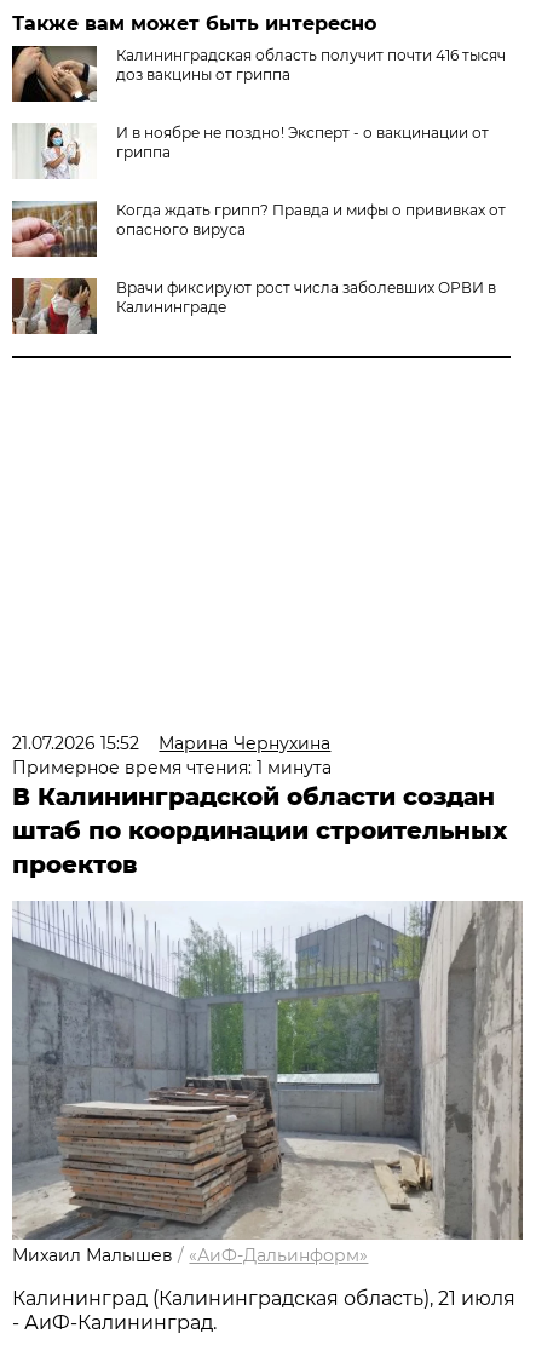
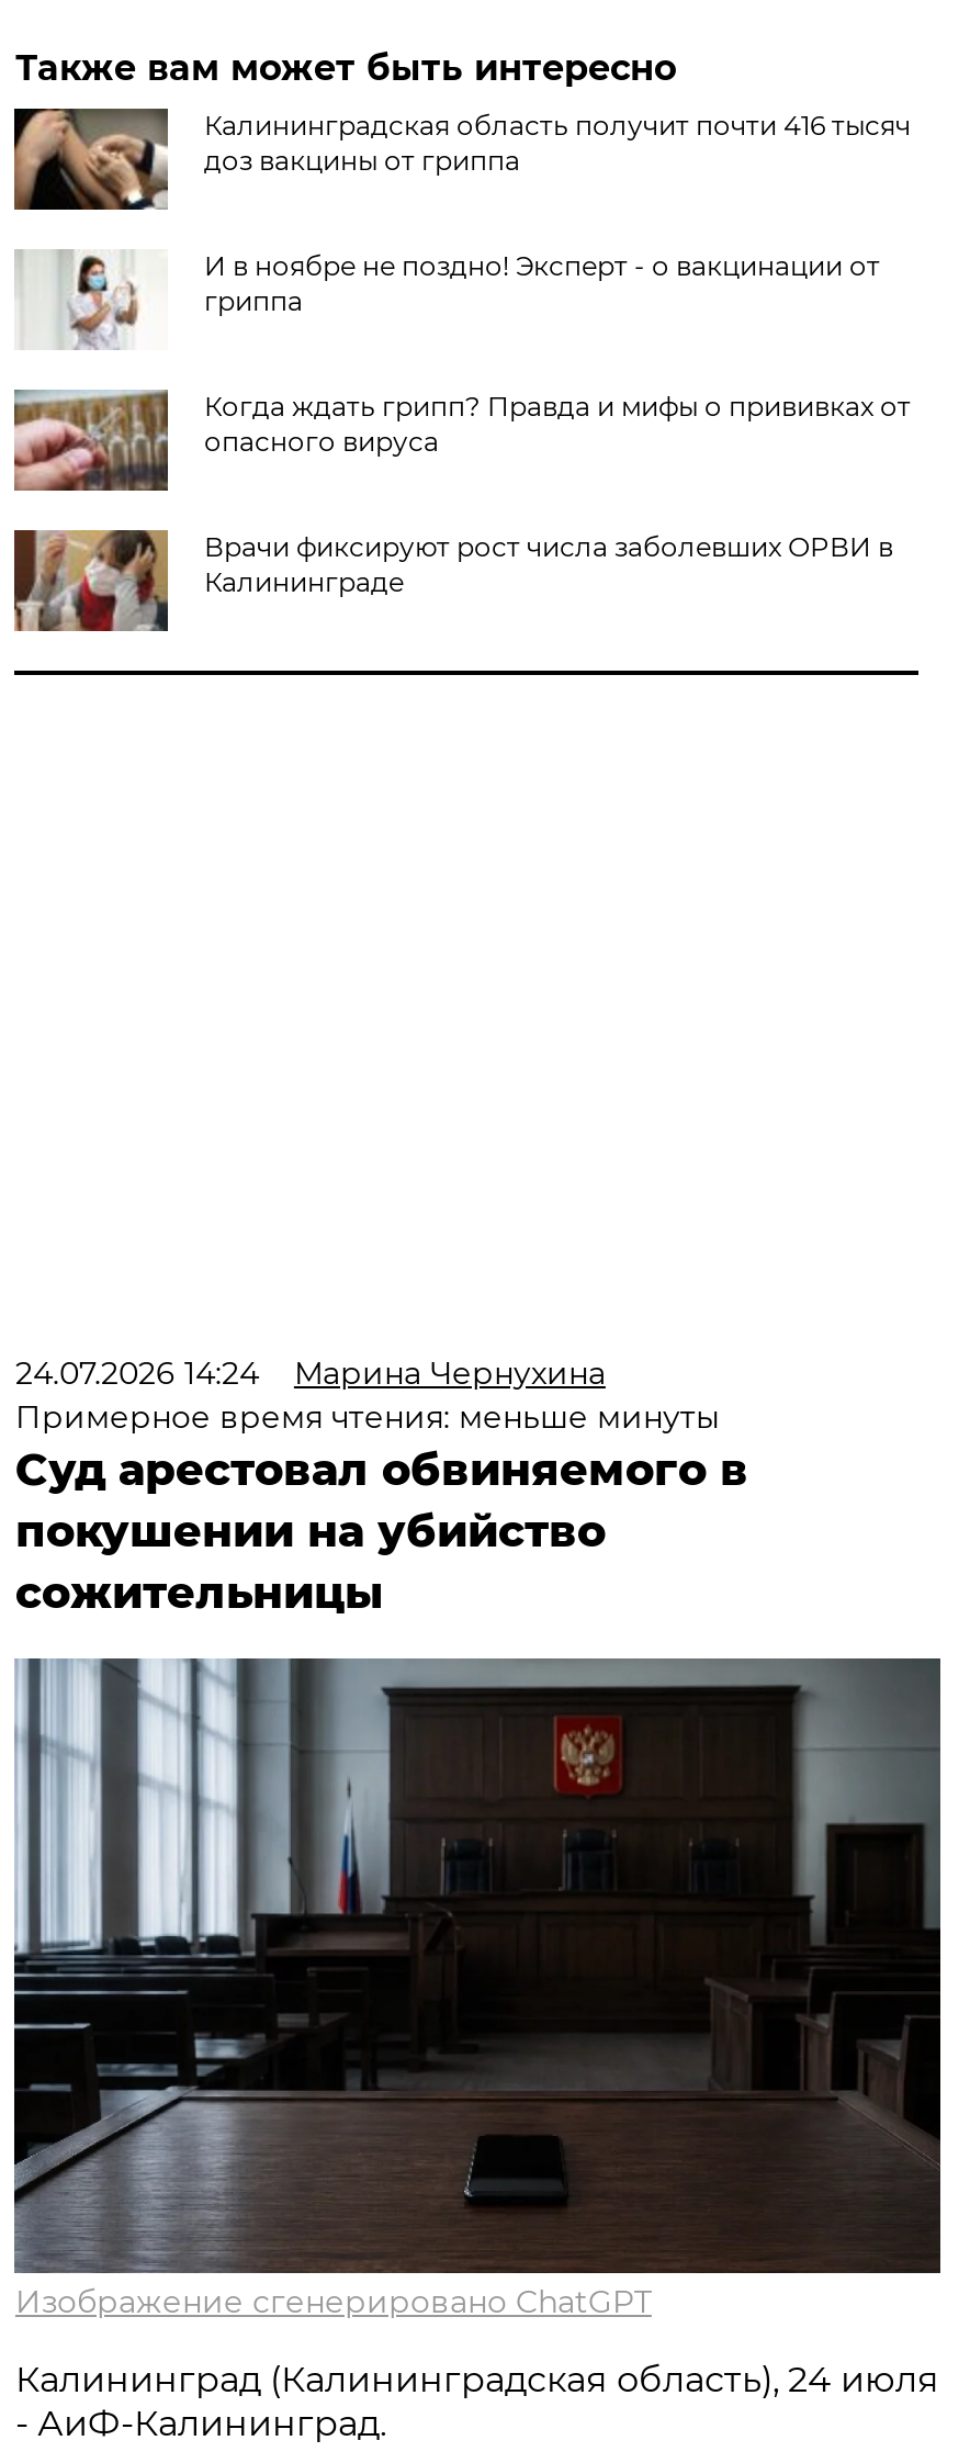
[13,732,331,754] 21.07.2026 15:52 Марина Чернухина -> [15,1353,605,1393] 24.07.2026 14:24 Марина Чернухина
[13,757,507,879] Примерное время чтения: 1 минута | В Калининградской области создан | штаб по координации строительных | проектов -> [15,1397,748,1619] Примерное время чтения: меньше минуты | Суд арестовал обвиняемого в | покушении на убийство | сожительницы
[11,901,524,1266] [image] | Михаил Малышев / «АиФ-Дальинформ» -> [12,1656,943,2321] [image] | Изображение сгенерировано ChatGPT
[13,1287,516,1310] Калининград (Калининградская область), 21 июля -> [15,2359,939,2400] Калининград (Калининградская область), 24 июля

